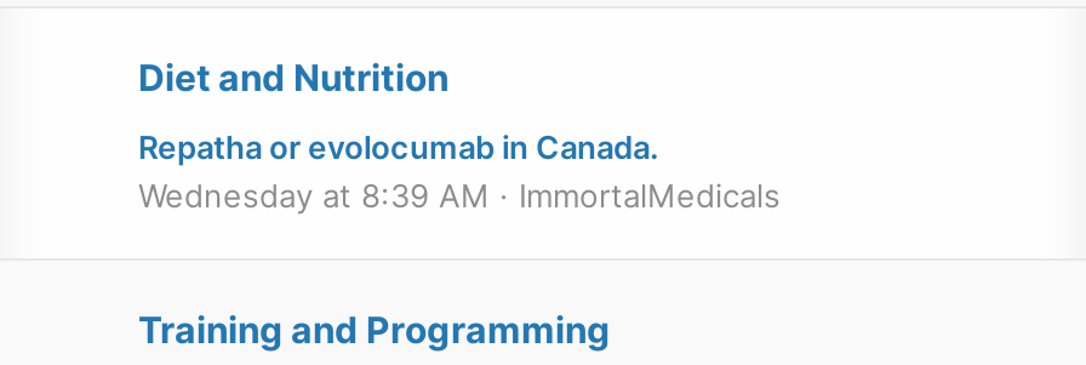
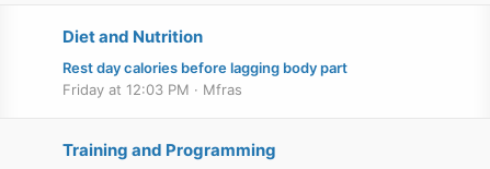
[138,127,781,214] Repatha or evolocumab in Canada. | Wednesday at 8:39 AM | ImmortalMedicals -> [62,59,347,98] Rest day calories before lagging body part | Friday at 12:03 PM | Mfras

